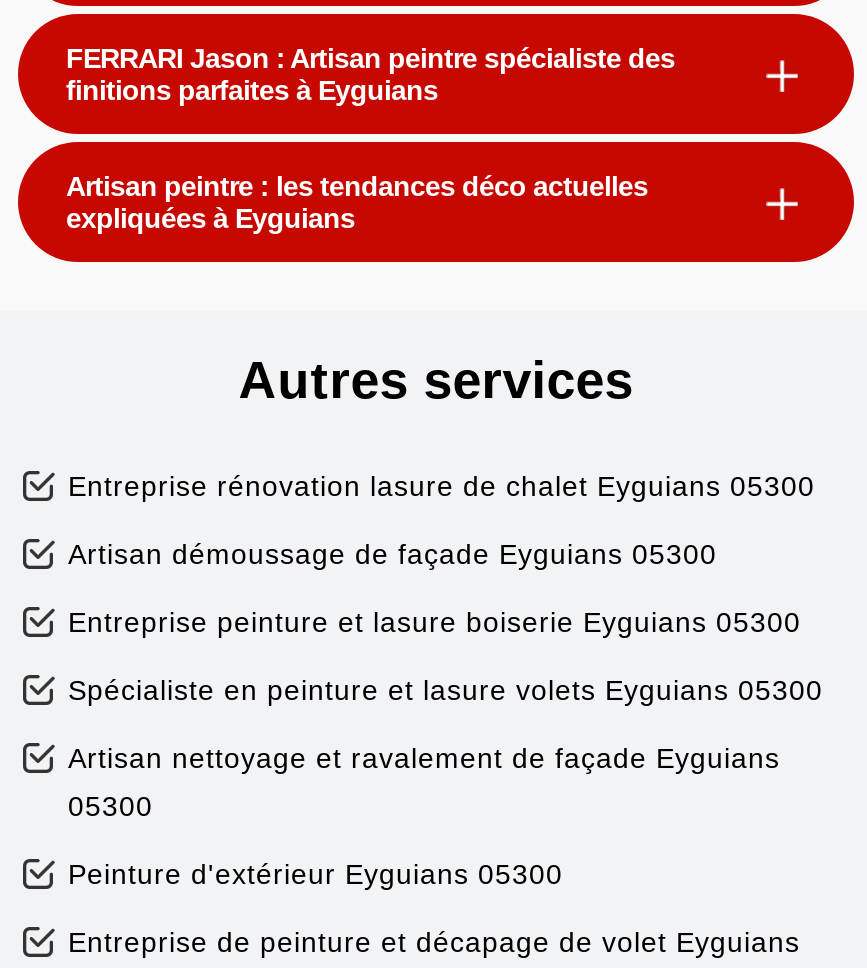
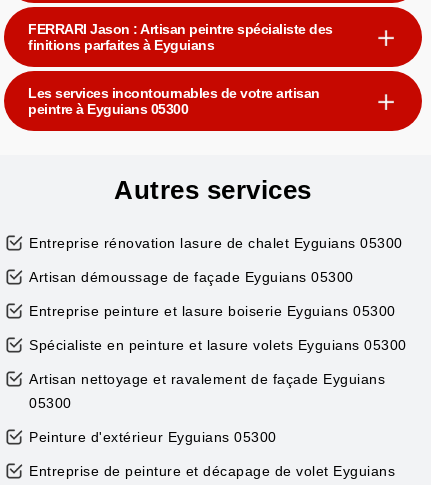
[66,170,648,234] Artisan peintre : les tendances déco actuelles | expliquées à Eyguians -> [28,85,319,117] Les services incontournables de votre artisan | peintre à Eyguians 05300

